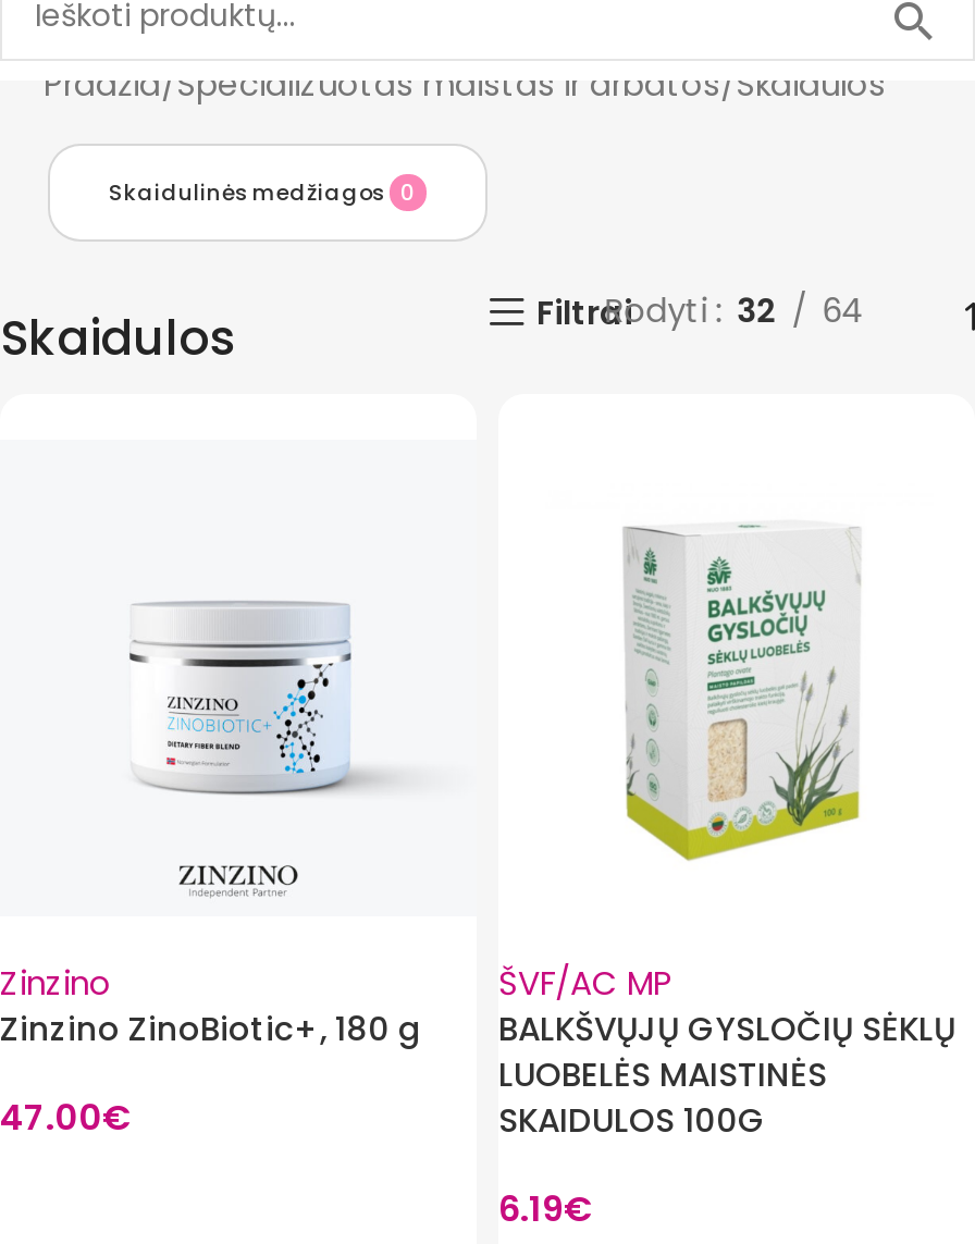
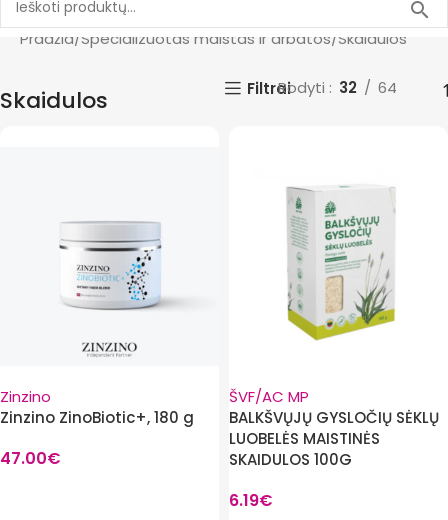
[109,175,416,208] Skaidulinės medžiagos 0 -> none

